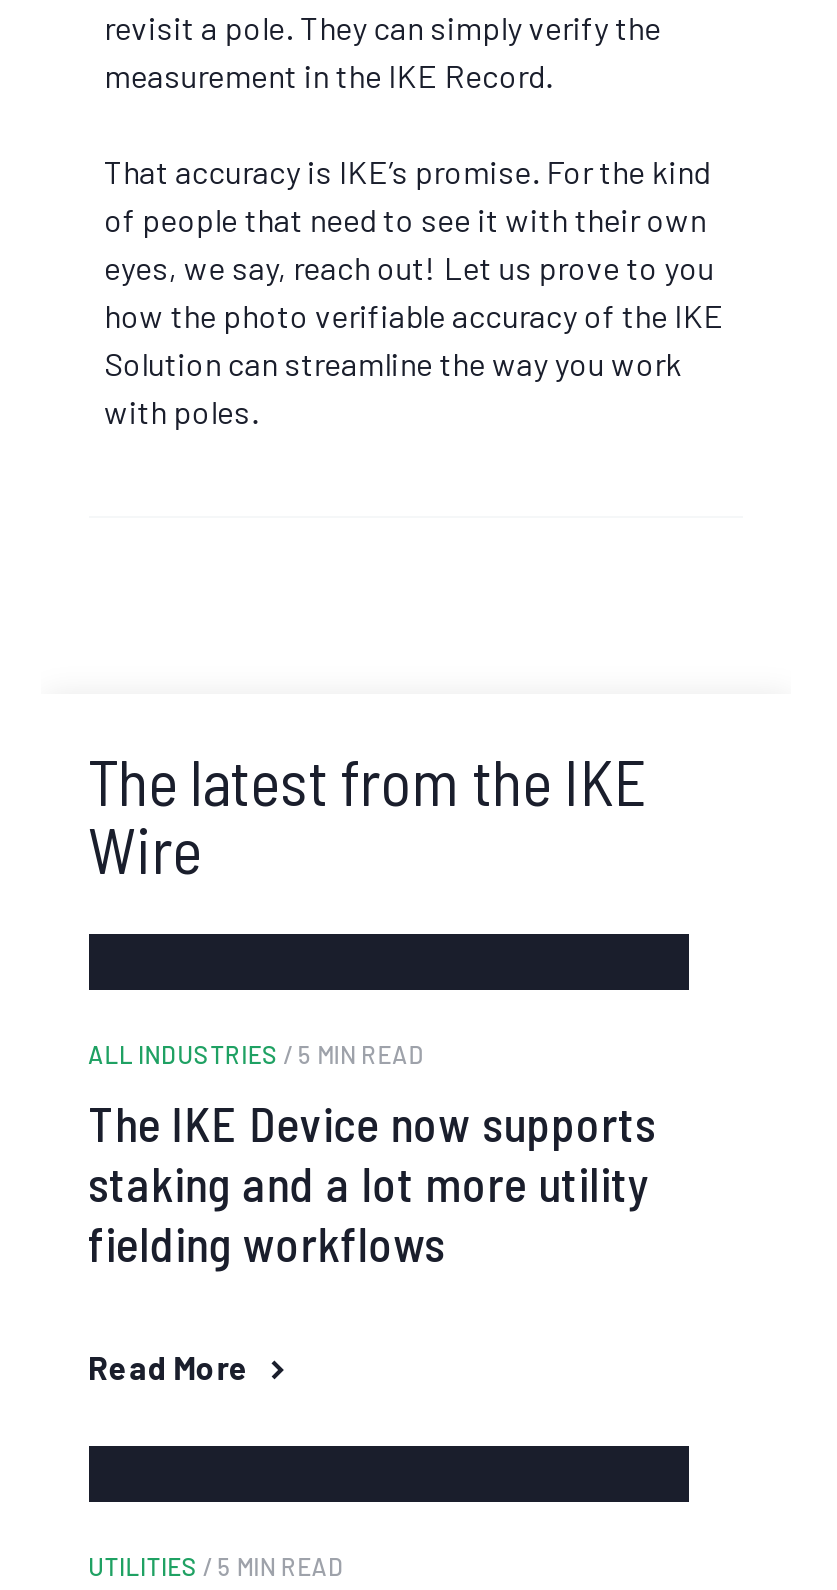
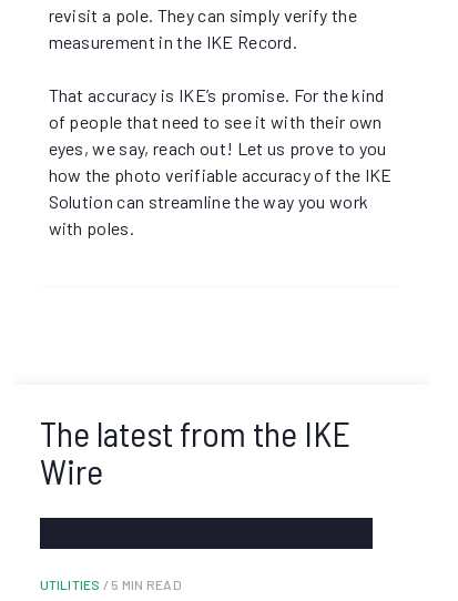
[88,1040,656,1386] ALL INDUSTRIES / 5 MIN READ | The IKE Device now supports | staking and a lot more utility | fielding workflows | Read More -> none

